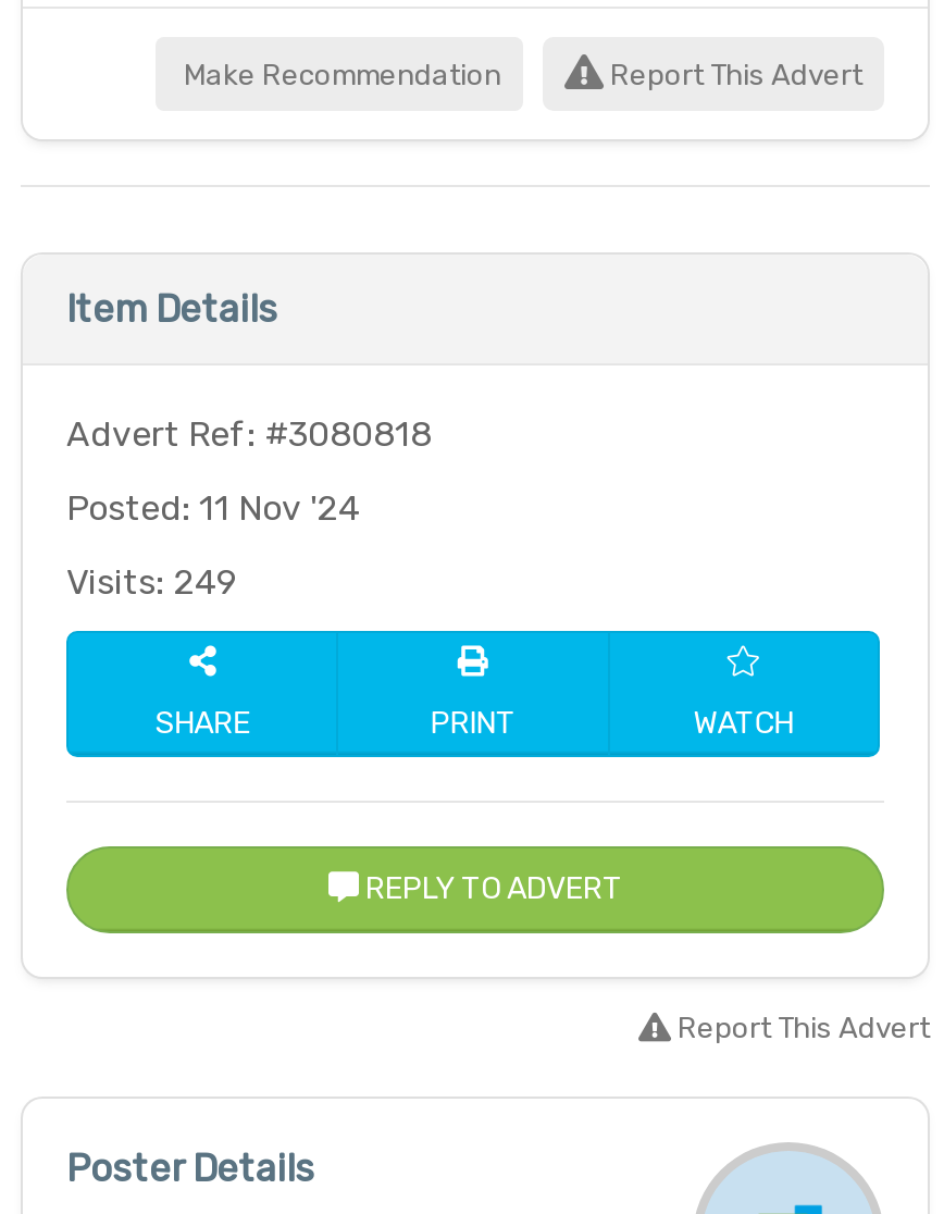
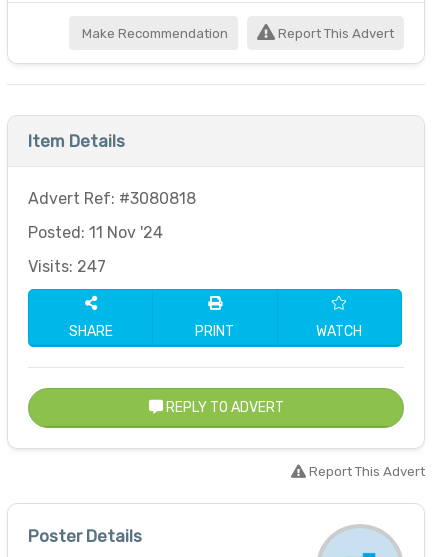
[66,562,238,604] Visits: 249 -> [28,257,106,276] Visits: 247

